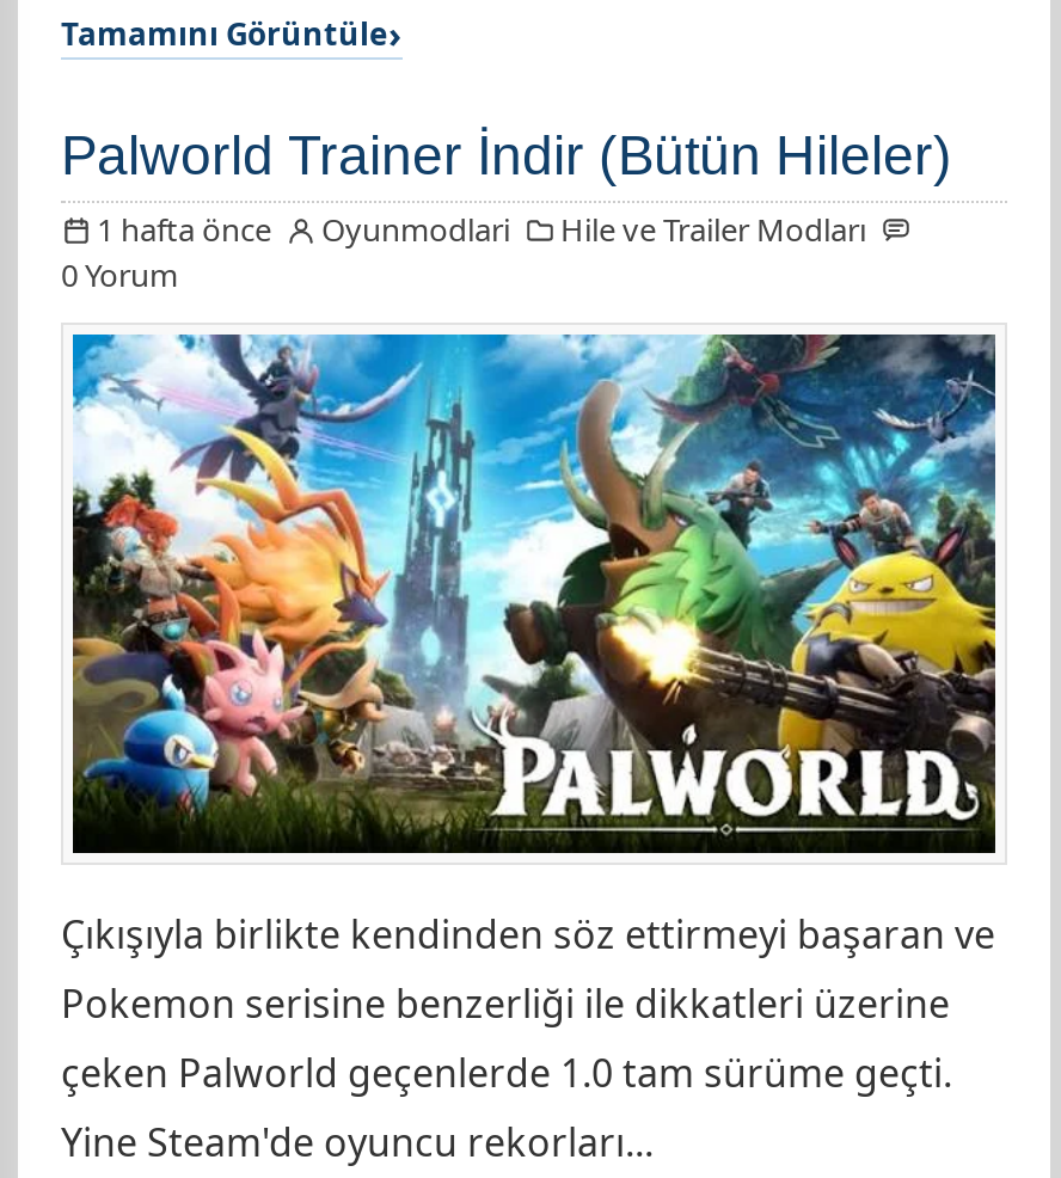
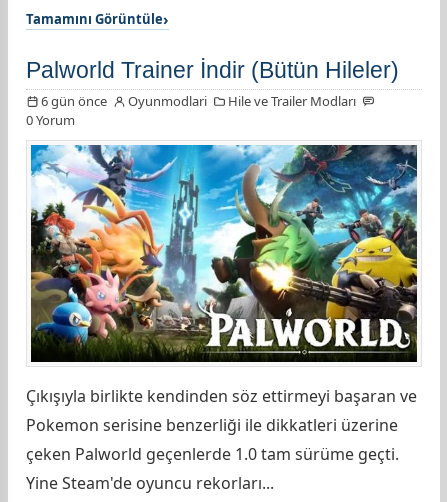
[97,207,866,250] 1 hafta önce Oyunmodlari Hile ve Trailer Modları -> [41,91,356,109] 6 gün önce Oyunmodlari Hile ve Trailer Modları

